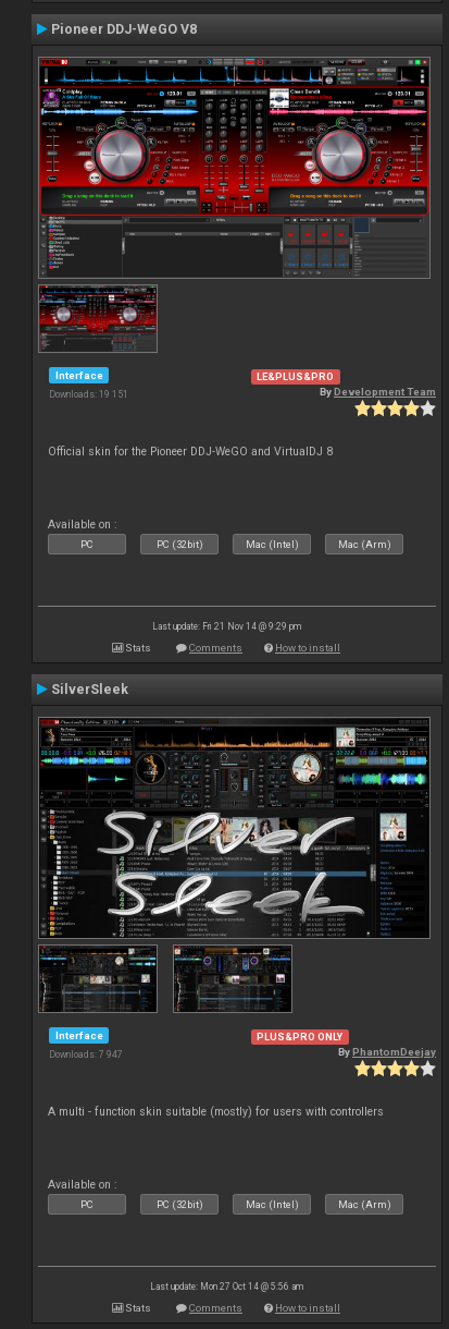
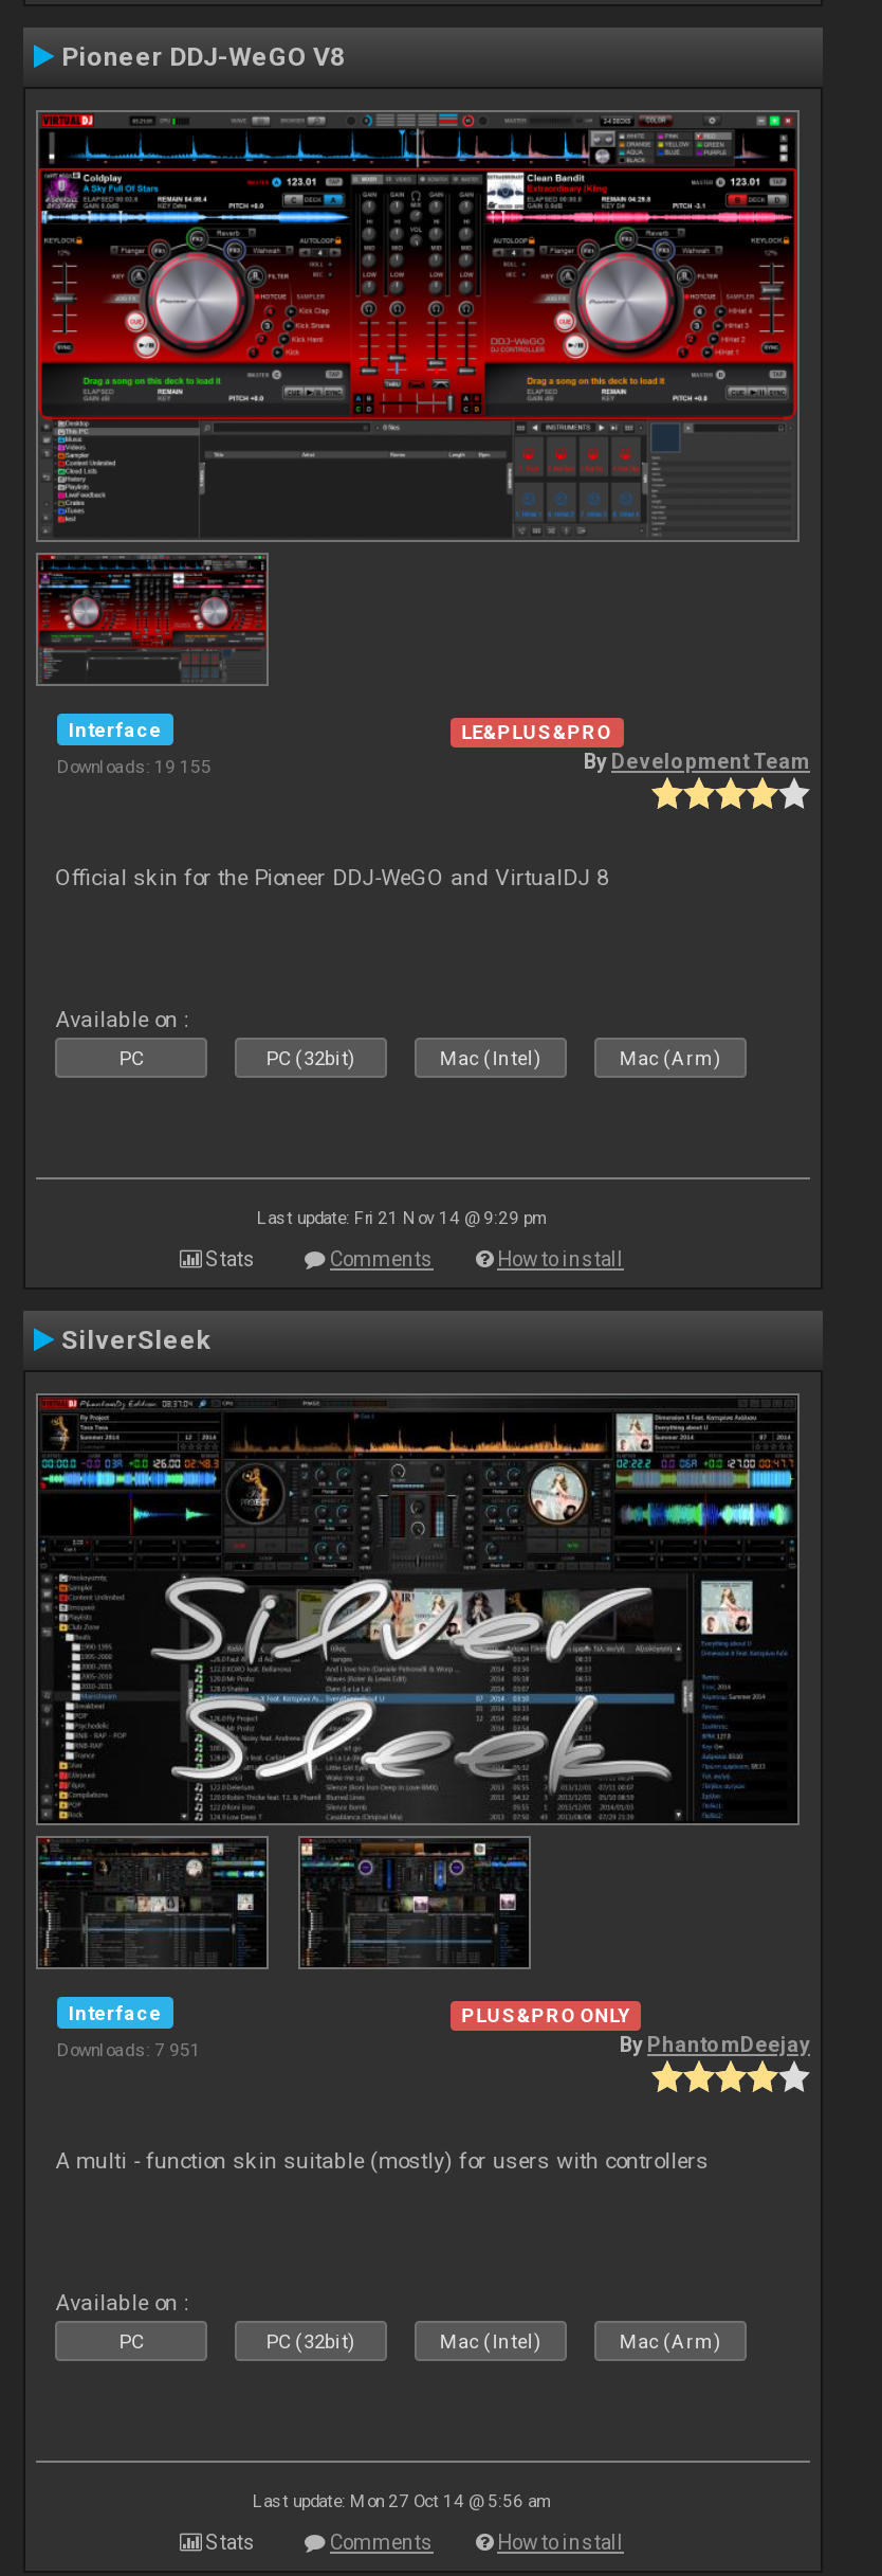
[49,389,128,400] Downloads: 19 151 -> [57,757,212,778] Downloads: 19 155
[49,1050,123,1060] Downloads: 7 947 -> [57,2040,201,2061] Downloads: 7 951

